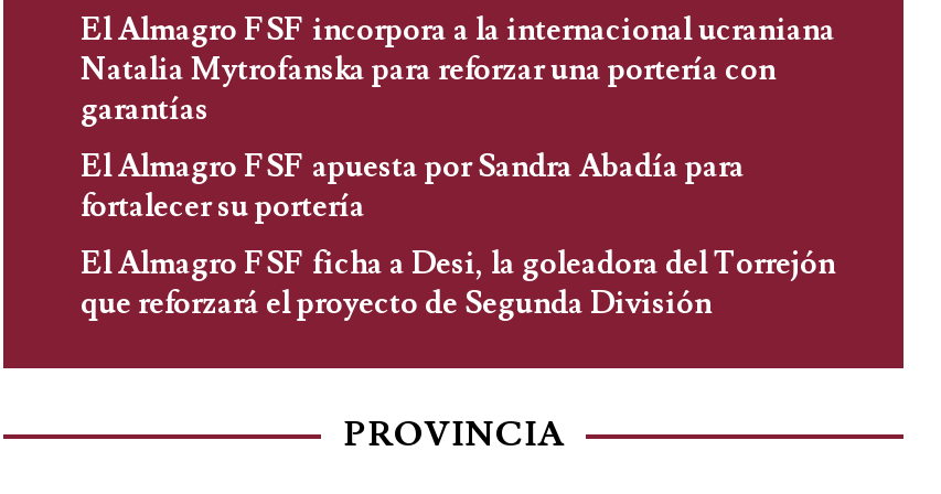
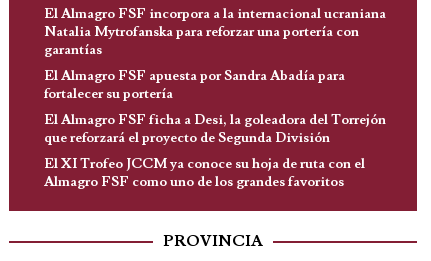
none -> [44,154,365,190] El XI Trofeo JCCM ya conoce su hoja de ruta con el | Almagro FSF como uno de los grandes favoritos

